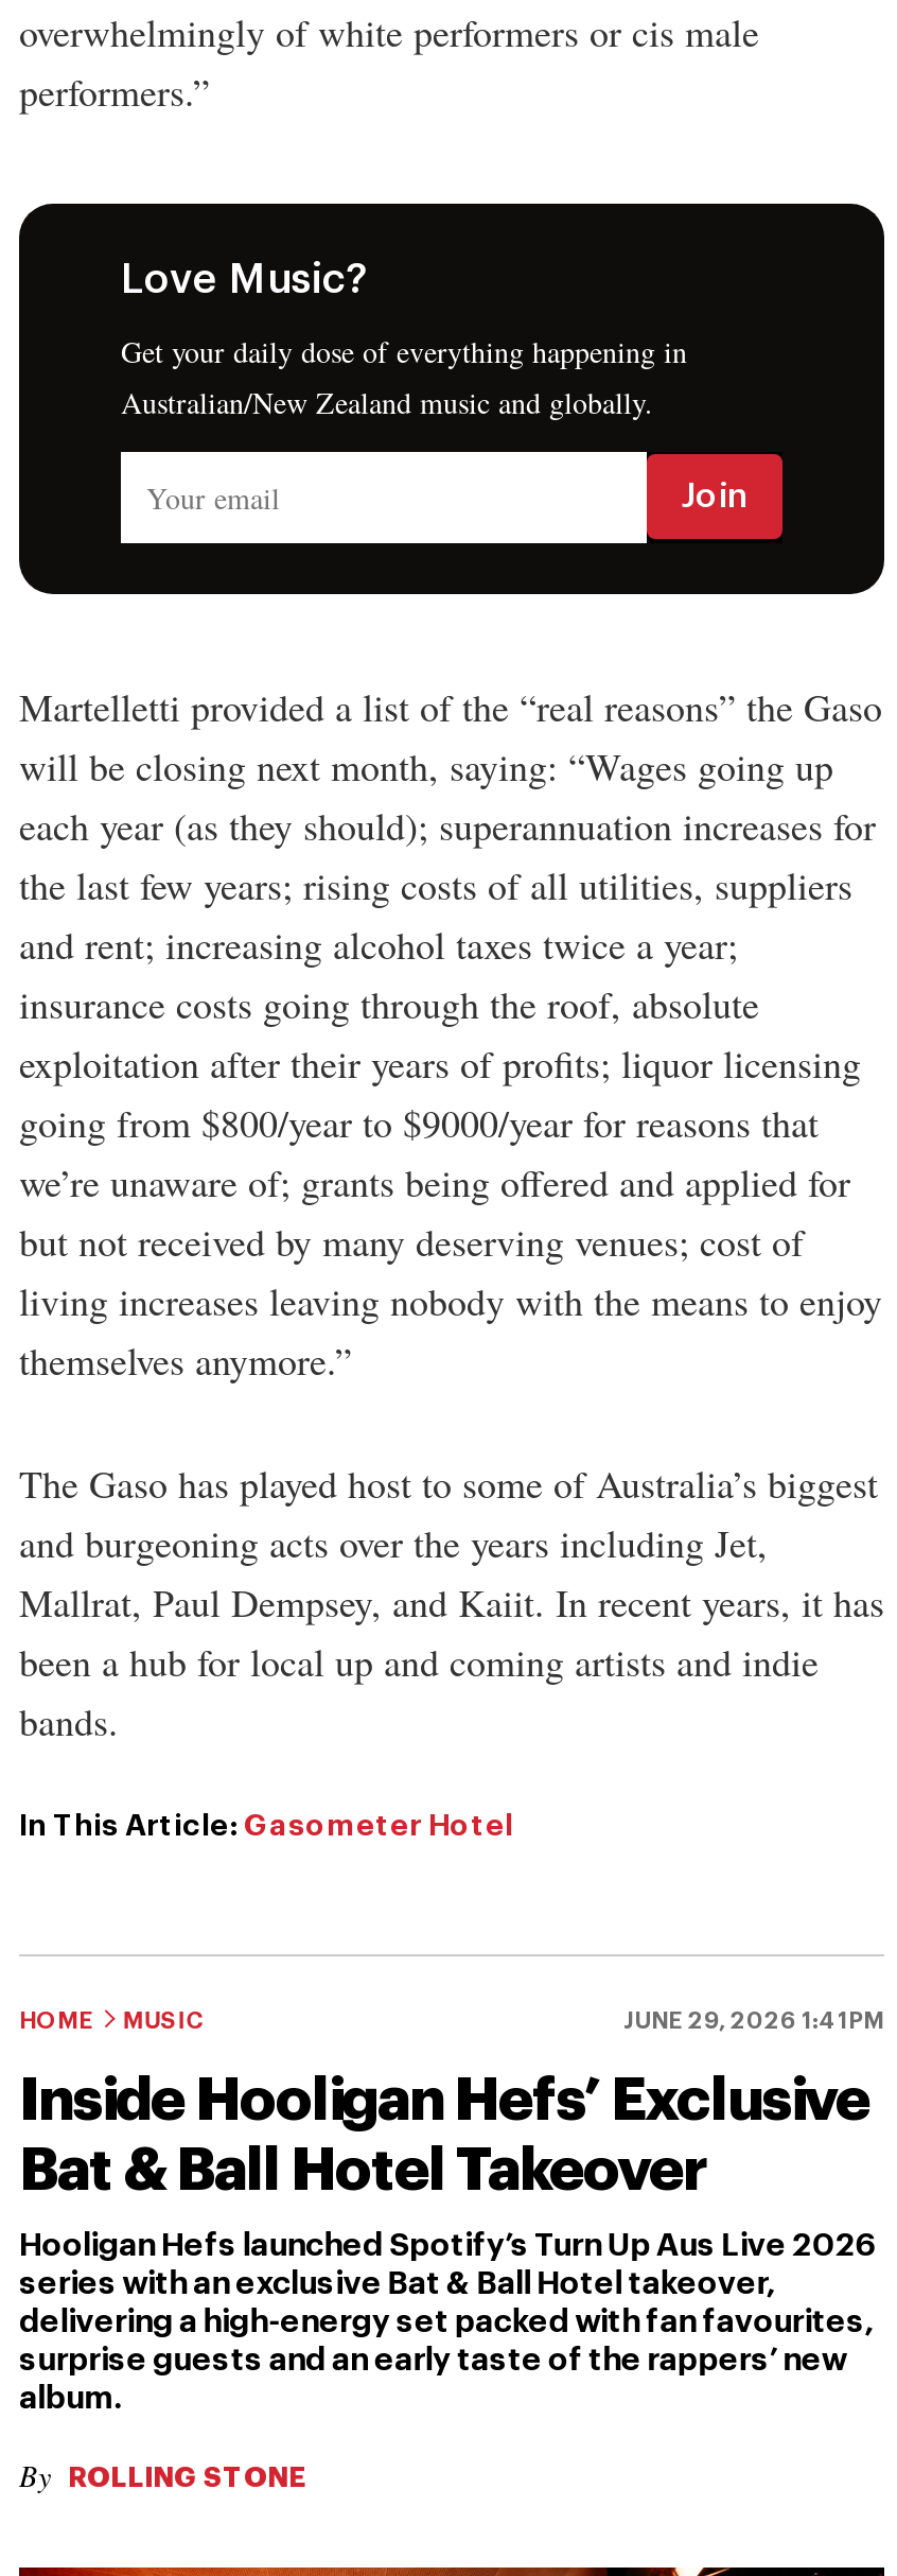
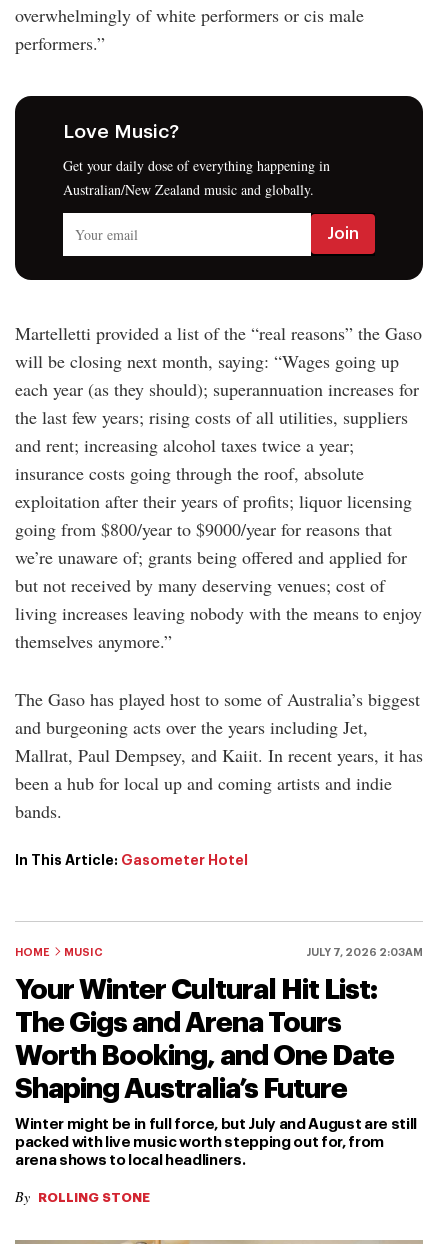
[623,2009,884,2032] JUNE 29, 2026 1:41PM -> [306,947,423,958] JULY 7, 2026 2:03AM
[19,2071,869,2200] Inside Hooligan Hefs’ Exclusive | Bat & Ball Hotel Takeover -> [15,976,394,1103] Your Winter Cultural Hit List: | The Gigs and Arena Tours | Worth Booking, and One Date | Shaping Australia’s Future
[19,2230,876,2414] Hooligan Hefs launched Spotify’s Turn Up Aus Live 2026 | series with an exclusive Bat & Ball Hotel takeover, | delivering a high-energy set packed with fan favourites, | surprise guests and an early taste of the rappers’ new | album. -> [15,1117,417,1168] Winter might be in full force, but July and August are still | packed with live music worth stepping out for, from | arena shows to local headliners.

